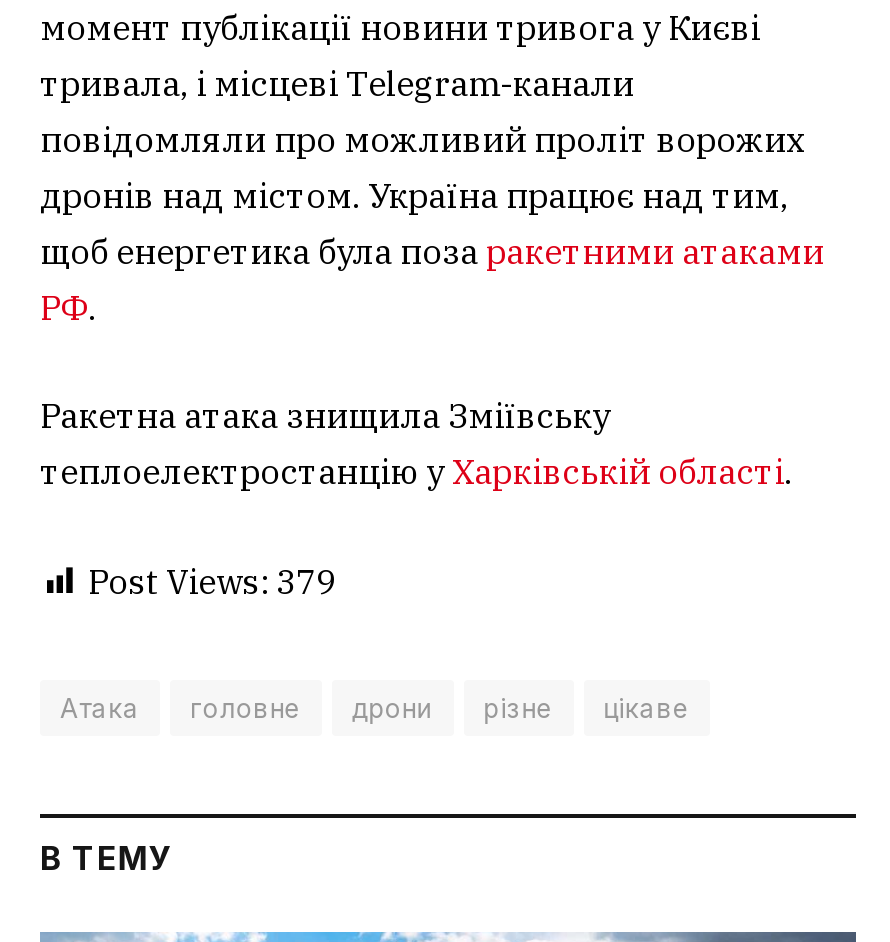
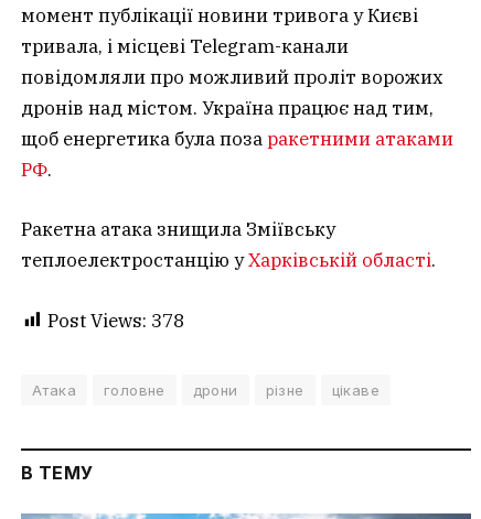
[88,559,336,603] Post Views: 379 -> [47,308,184,332] Post Views: 378

